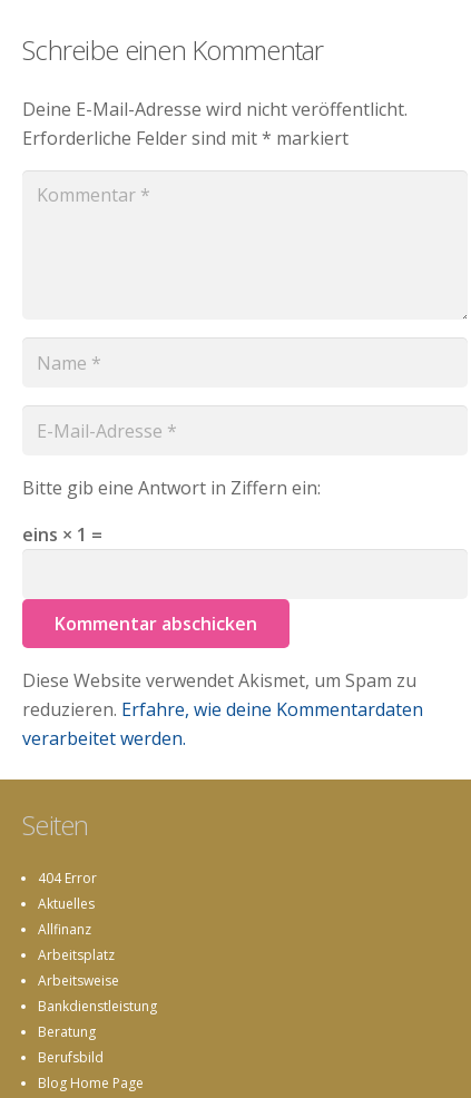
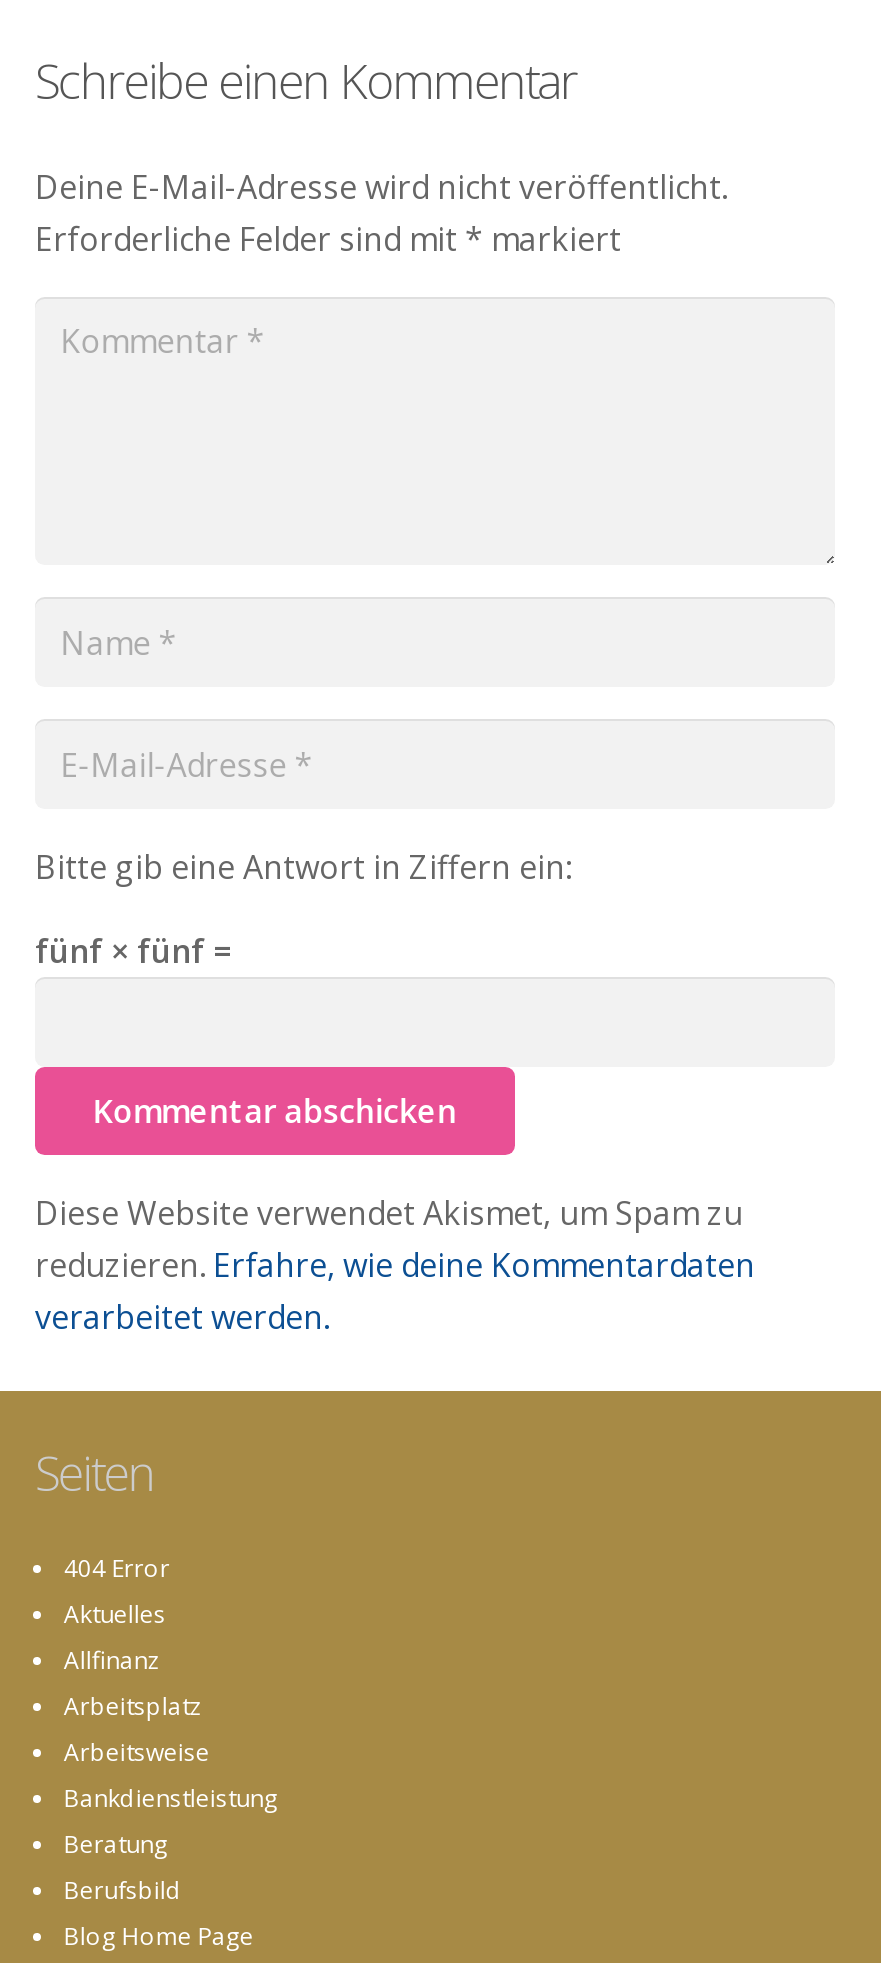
[22,522,102,547] eins × 1 = -> [35,929,233,973] fünf × fünf =

